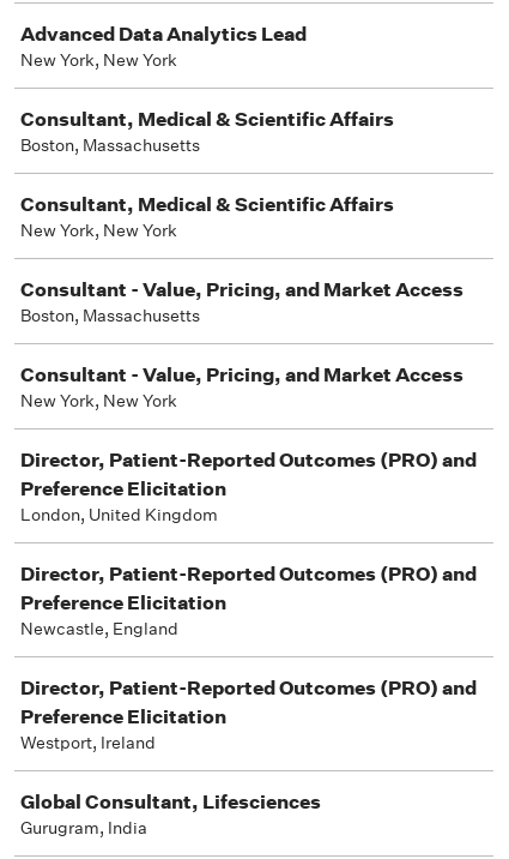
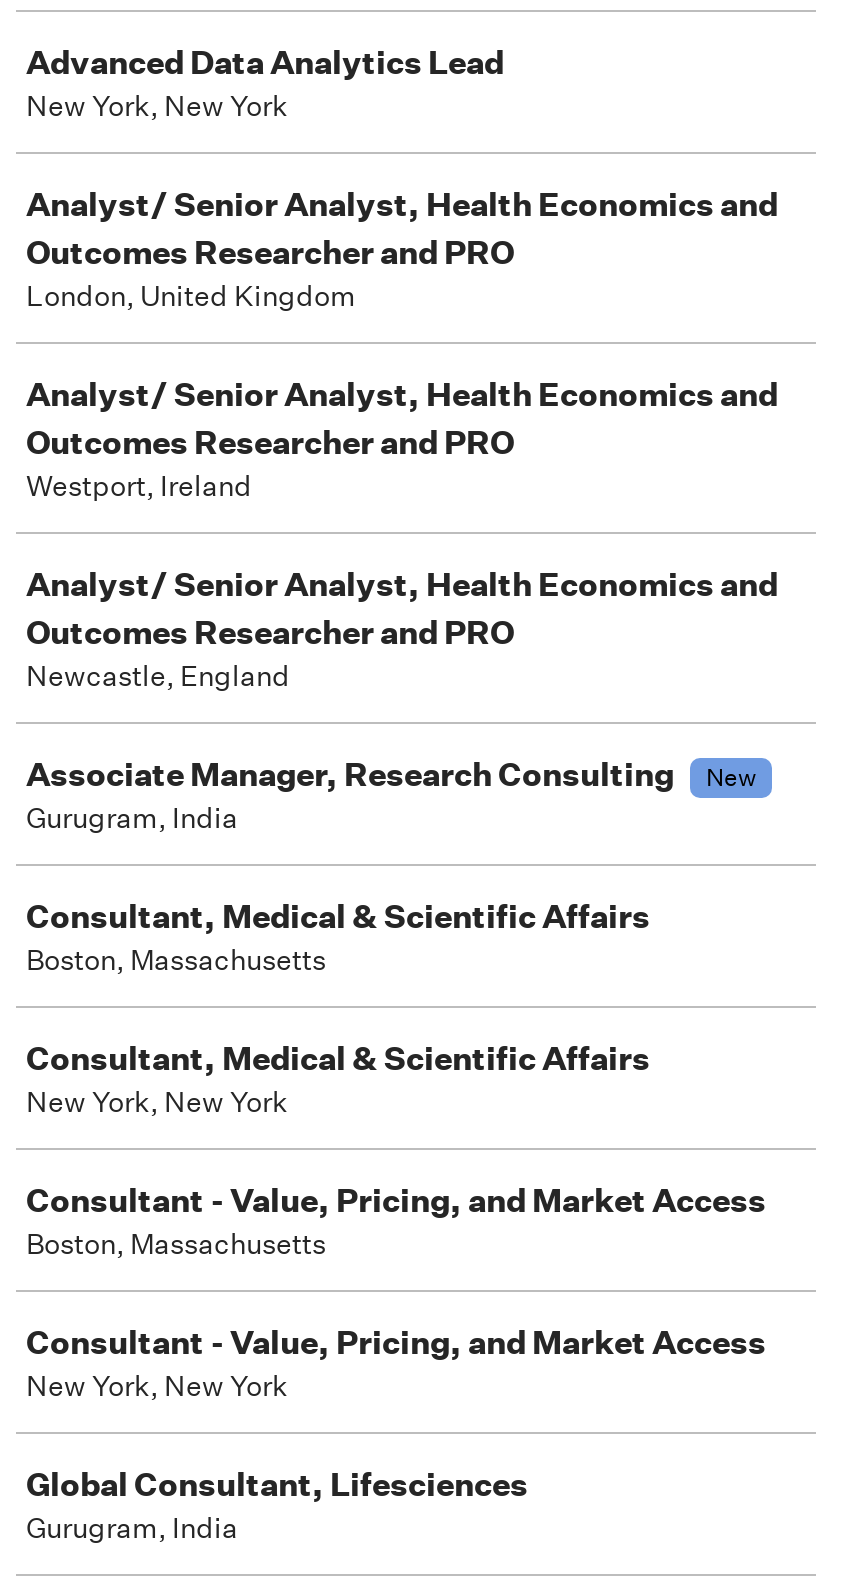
none -> [26,184,778,836] Analyst/ Senior Analyst, Health Economics and | Outcomes Researcher and PRO | Analyst/ Senior Analyst, Health Economics and | Outcomes Researcher and PRO | Analyst/ Senior Analyst, Health Economics and | Outcomes Researcher and PRO | Associate Manager, Research Consulting | New | Gurugram, India
moved [20,107,463,412] -> [26,896,766,1404]: Consultant, Medical & Scientific Affairs | Boston, Massachusetts | Consultant, Medical & Scientific Affairs | New York, New York | Consultant - Value, Pricing, and Market Access | Boston, Massachusetts | Consultant - Value, Pricing, and Market Access | New York, New York
[20,447,477,728] Director, Patient-Reported Outcomes (PRO) and | Preference Elicitation | Director, Patient-Reported Outcomes (PRO) and | Preference Elicitation | Director, Patient-Reported Outcomes (PRO) and | Preference Elicitation -> none
moved [20,504,218,525] -> [26,278,356,314]: London, United Kingdom
moved [20,618,178,639] -> [26,658,290,694]: Newcastle, England
moved [20,732,156,753] -> [26,468,252,504]: Westport, Ireland

